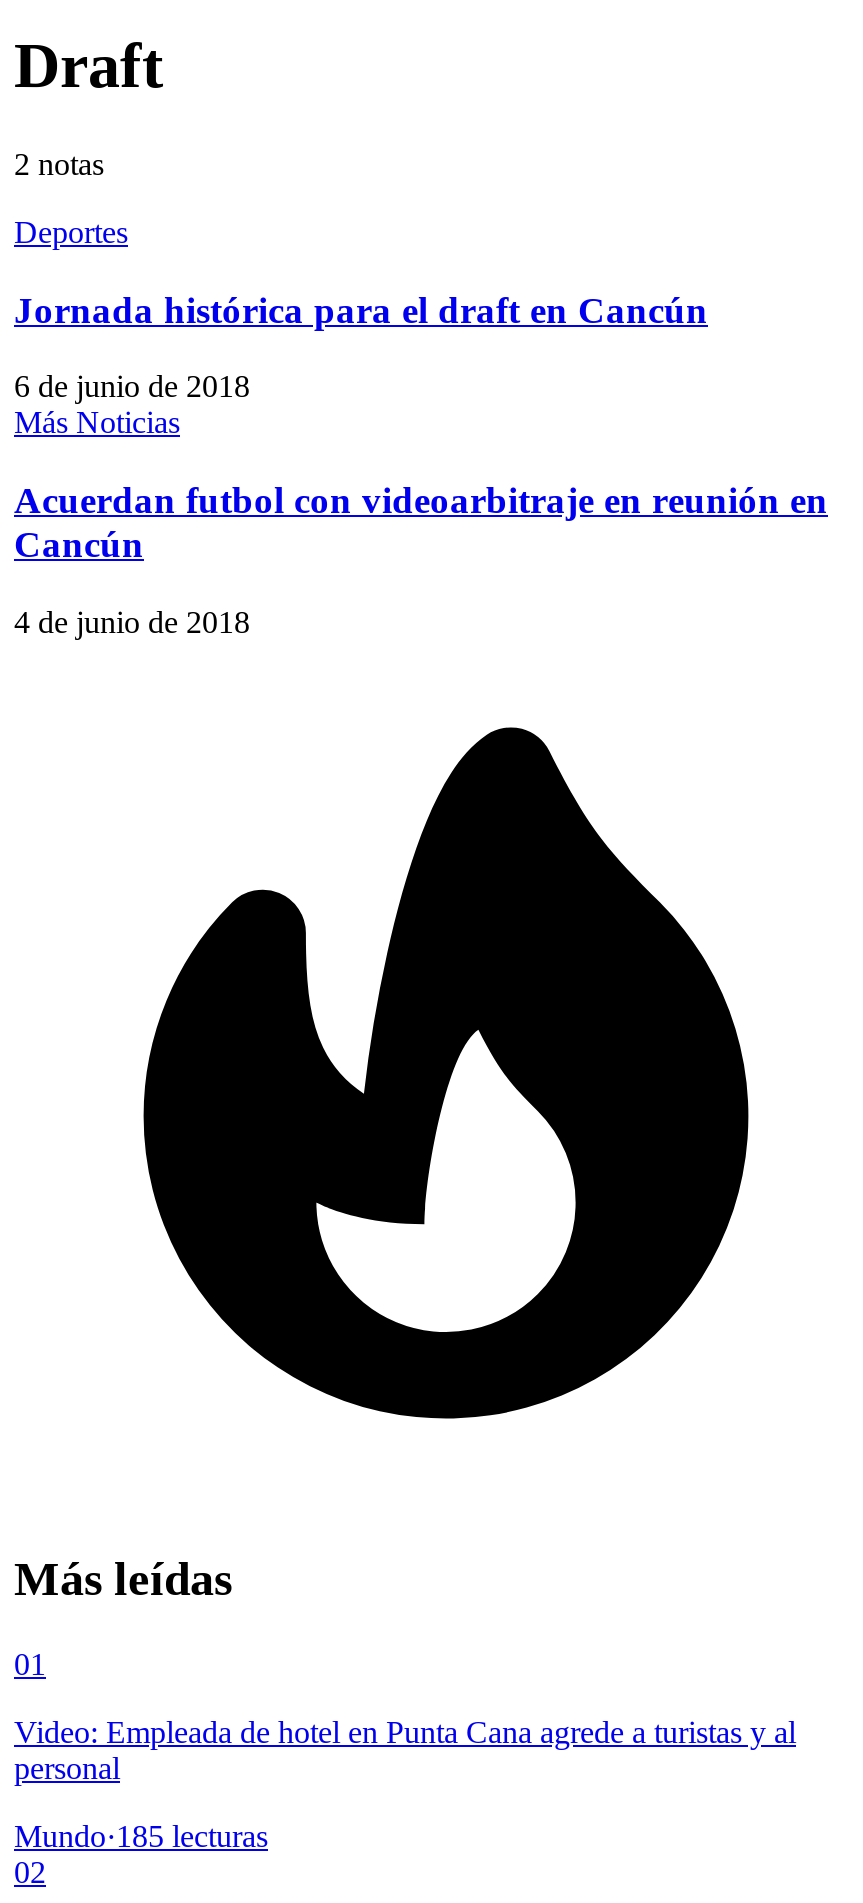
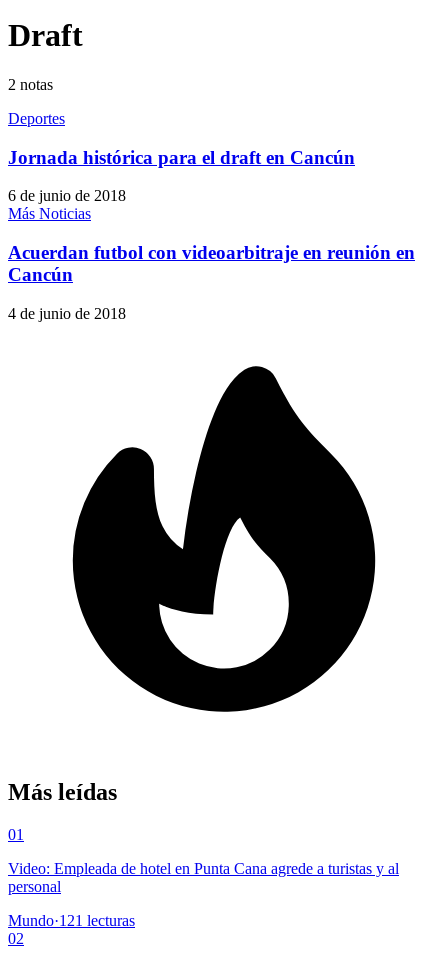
[14,1818,268,1852] Mundo · 185 lecturas -> [8,912,135,929] Mundo · 121 lecturas

